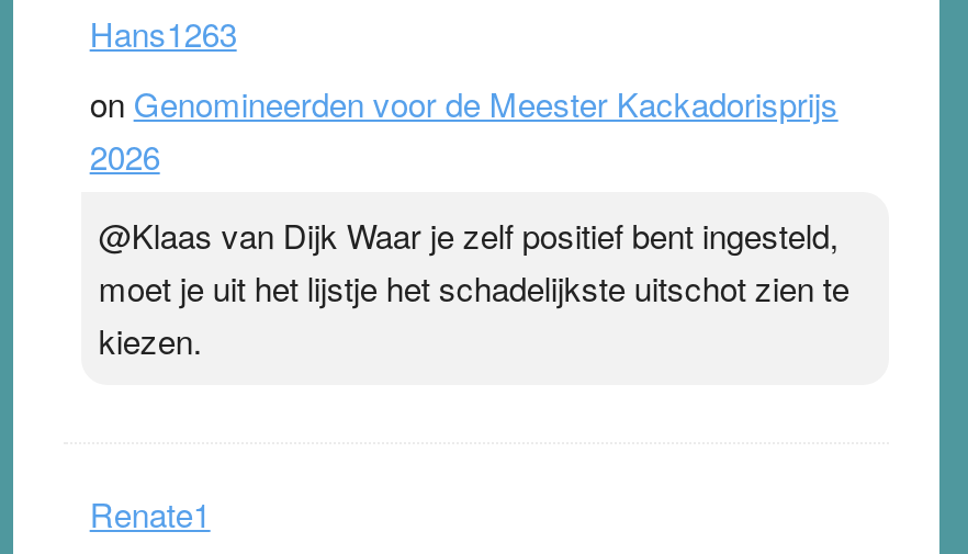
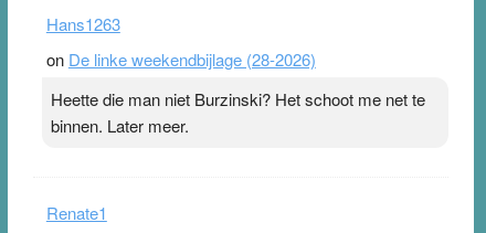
[90,80,838,179] on Genomineerden voor de Meester Kackadorisprijs | 2026 -> [46,47,316,71] on De linke weekendbijlage (28-2026)
[98,212,849,363] @Klaas van Dijk Waar je zelf positief bent ingesteld, | moet je uit het lijstje het schadelijkste uitschot zien te | kiezen. -> [51,87,425,137] Heette die man niet Burzinski? Het schoot me net te | binnen. Later meer.

